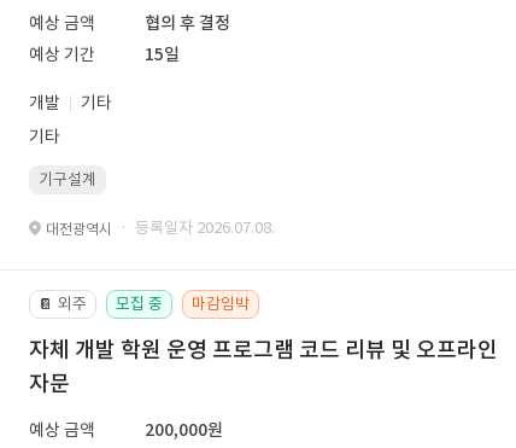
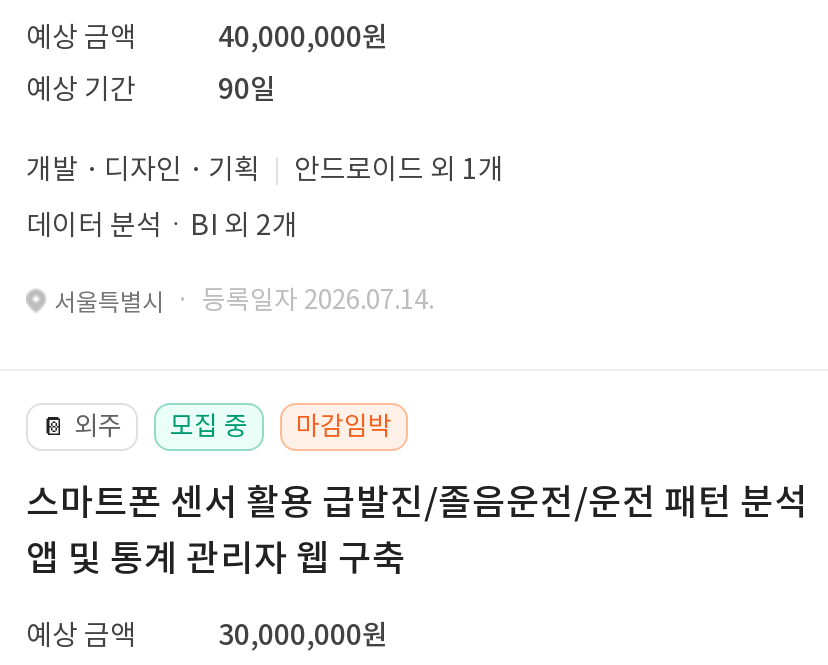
[145,12,230,34] 협의 후 결정 -> [218,19,388,55] 40,000,000원
[29,43,275,238] 15일 | 개발 | 기타 | 기타 | 기구설계 | 대전광역시 · 등록일자 2026.07.08. -> [26,71,504,317] 90일 | 개발 · 디자인 · 기획 | 안드로이드 외 1개 | 데이터 분석ㆍBI 외 2개 | 서울특별시 · 등록일자 2026.07.14.
[29,336,498,397] 자체 개발 학원 운영 프로그램 코드 리뷰 및 오프라인 | 자문 -> [26,479,808,581] 스마트폰 센서 활용 급발진/졸음운전/운전 패턴 분석 | 앱 및 통계 관리자 웹 구축
[145,419,223,441] 200,000원 -> [218,617,388,653] 30,000,000원

